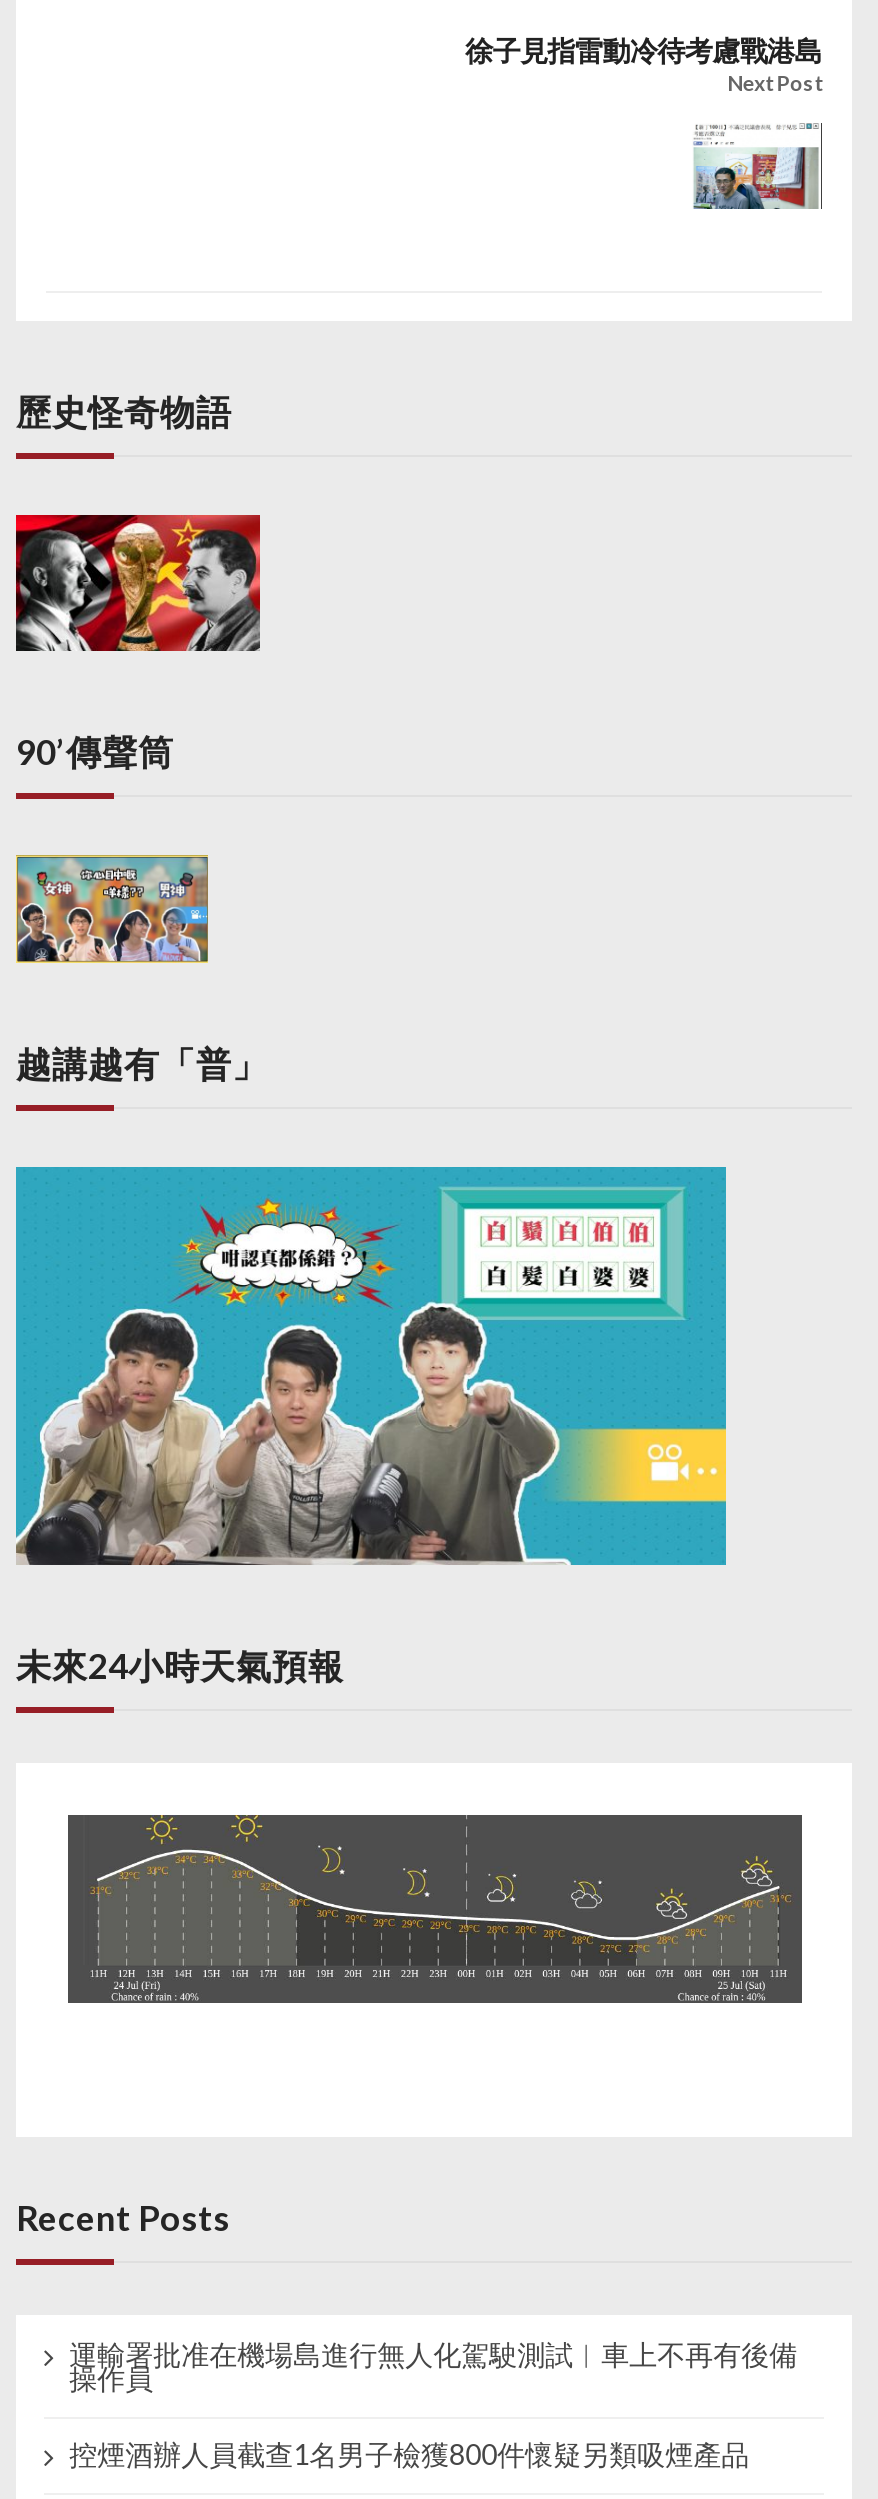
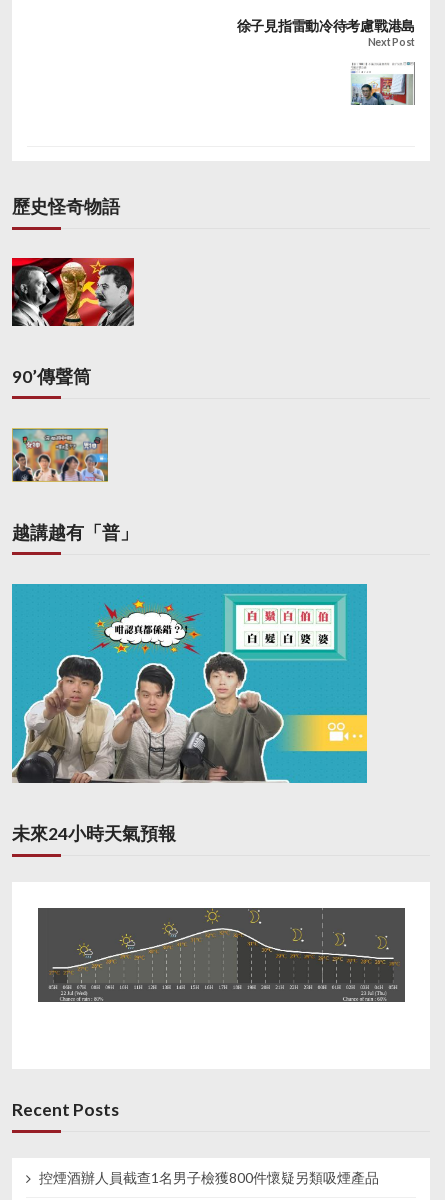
[92,1815,788,1987] [image] -> [50,909,398,995] [image]
[69,2337,797,2395] 運輸署批准在機場島進行無人化駕駛測試︱車上不再有後備 | 操作員 -> none

